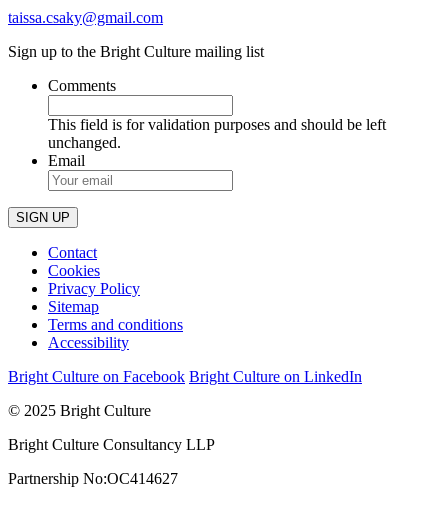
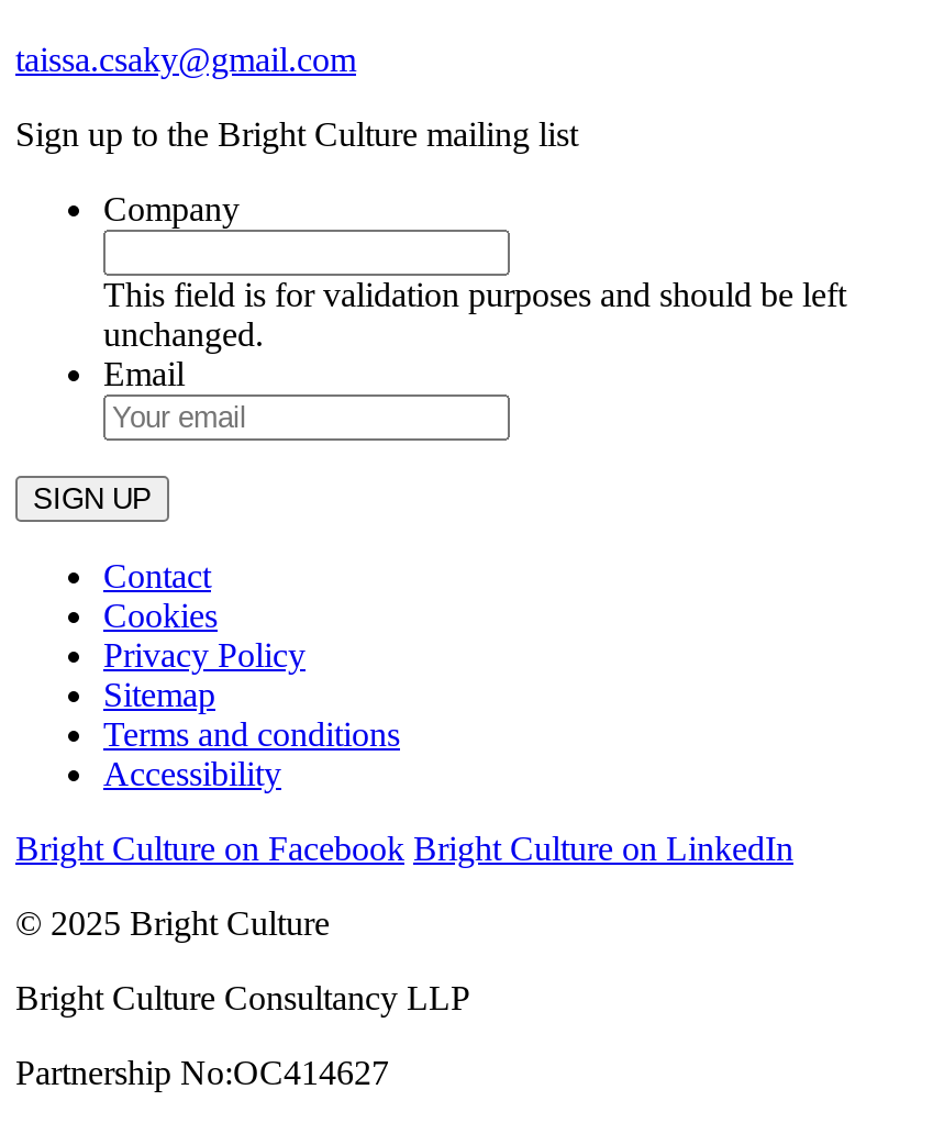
[48,77,116,94] Comments -> [103,190,240,227] Company

